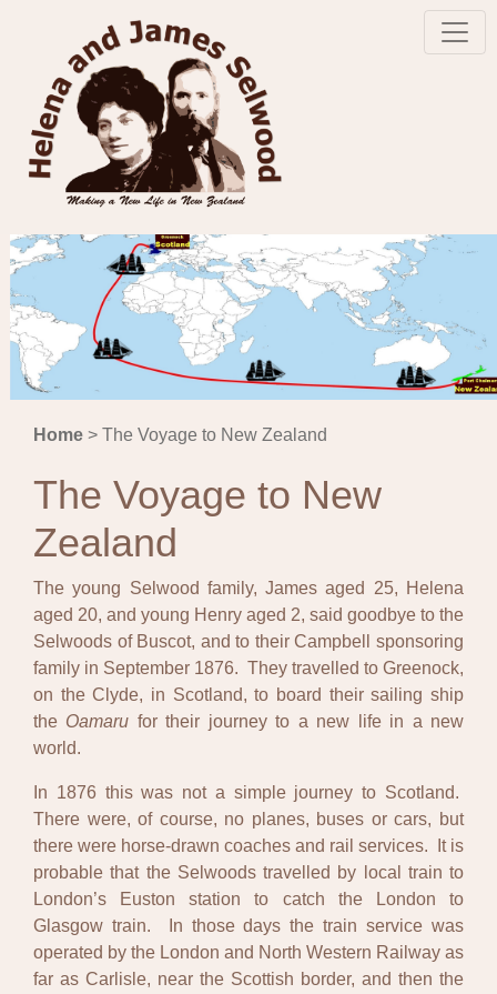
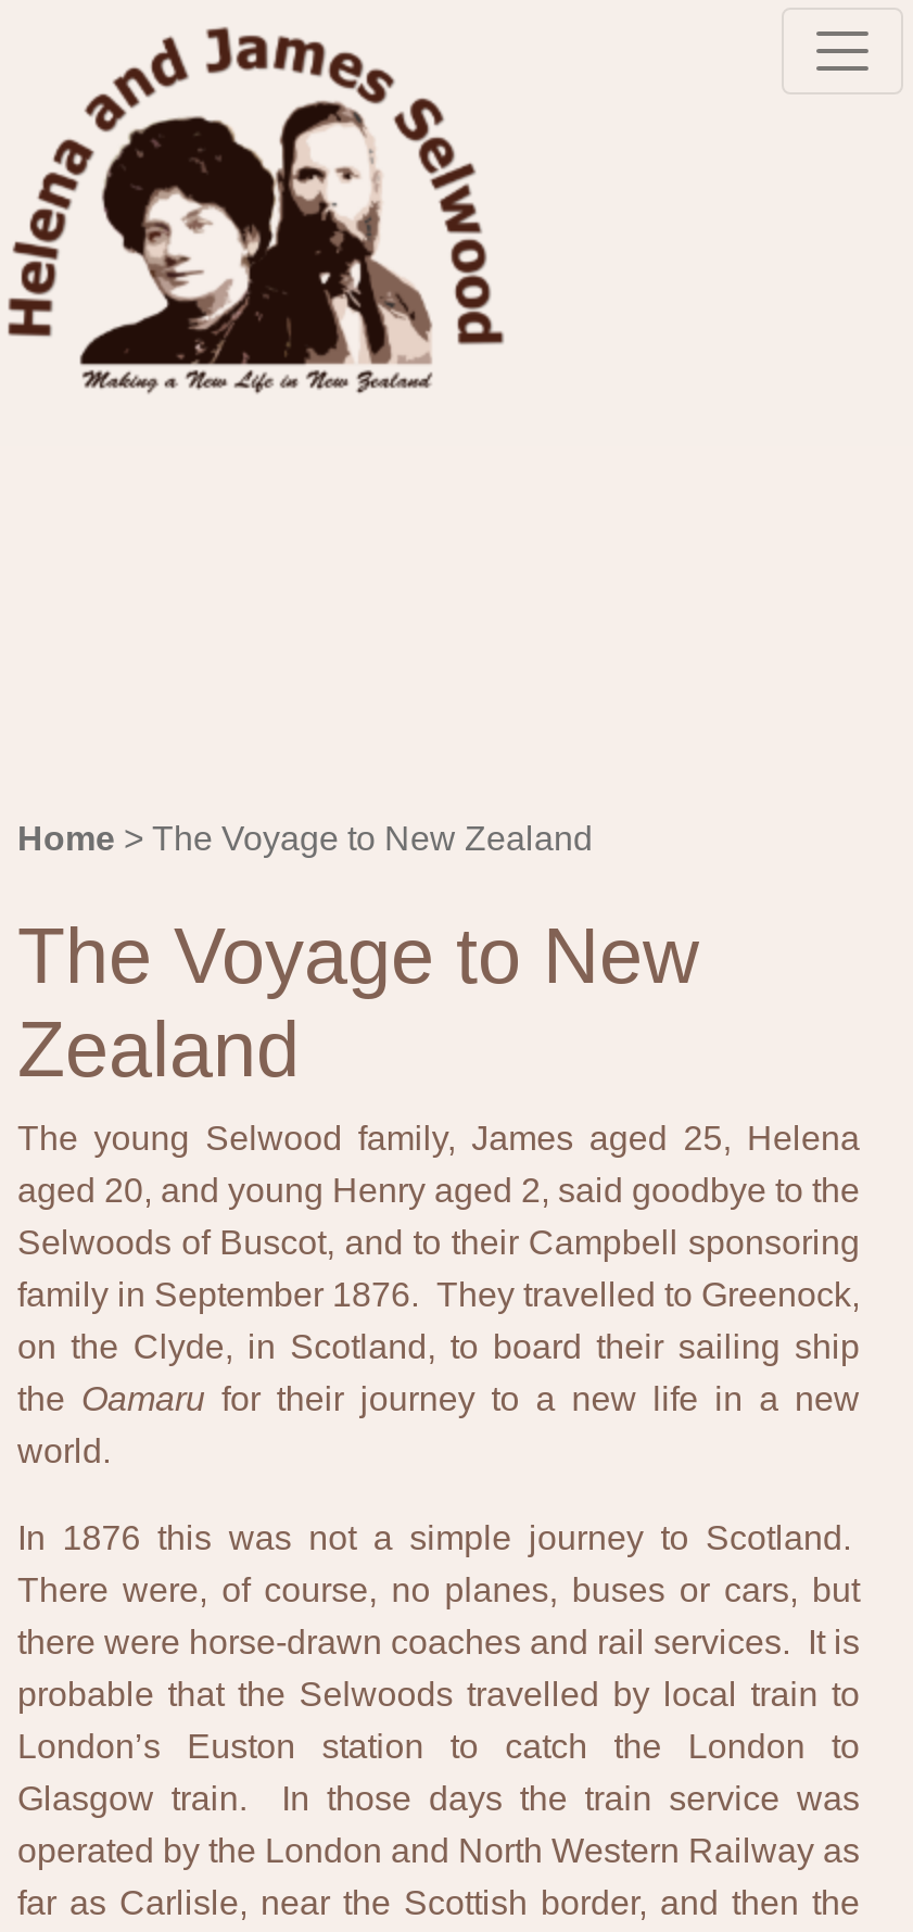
[10,233,494,400] [image] -> none

